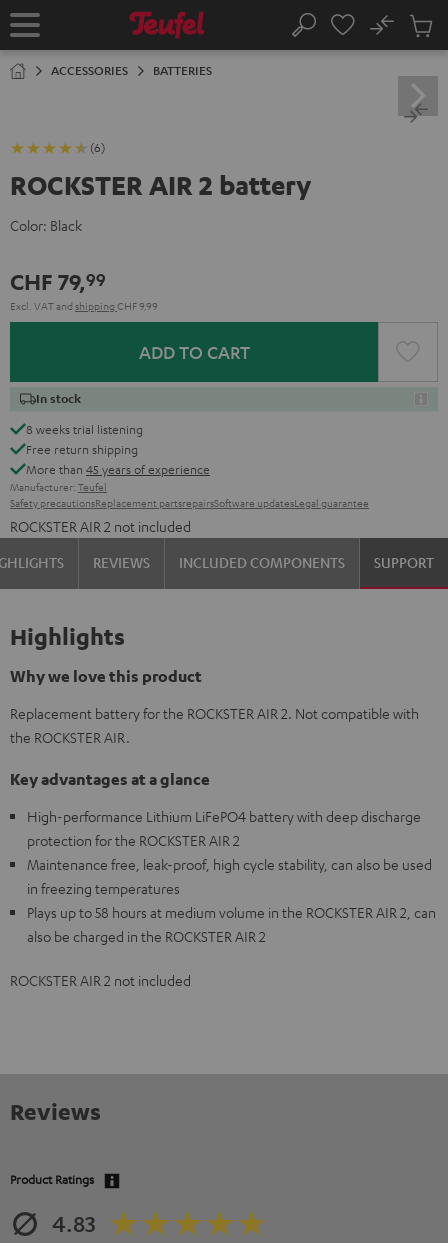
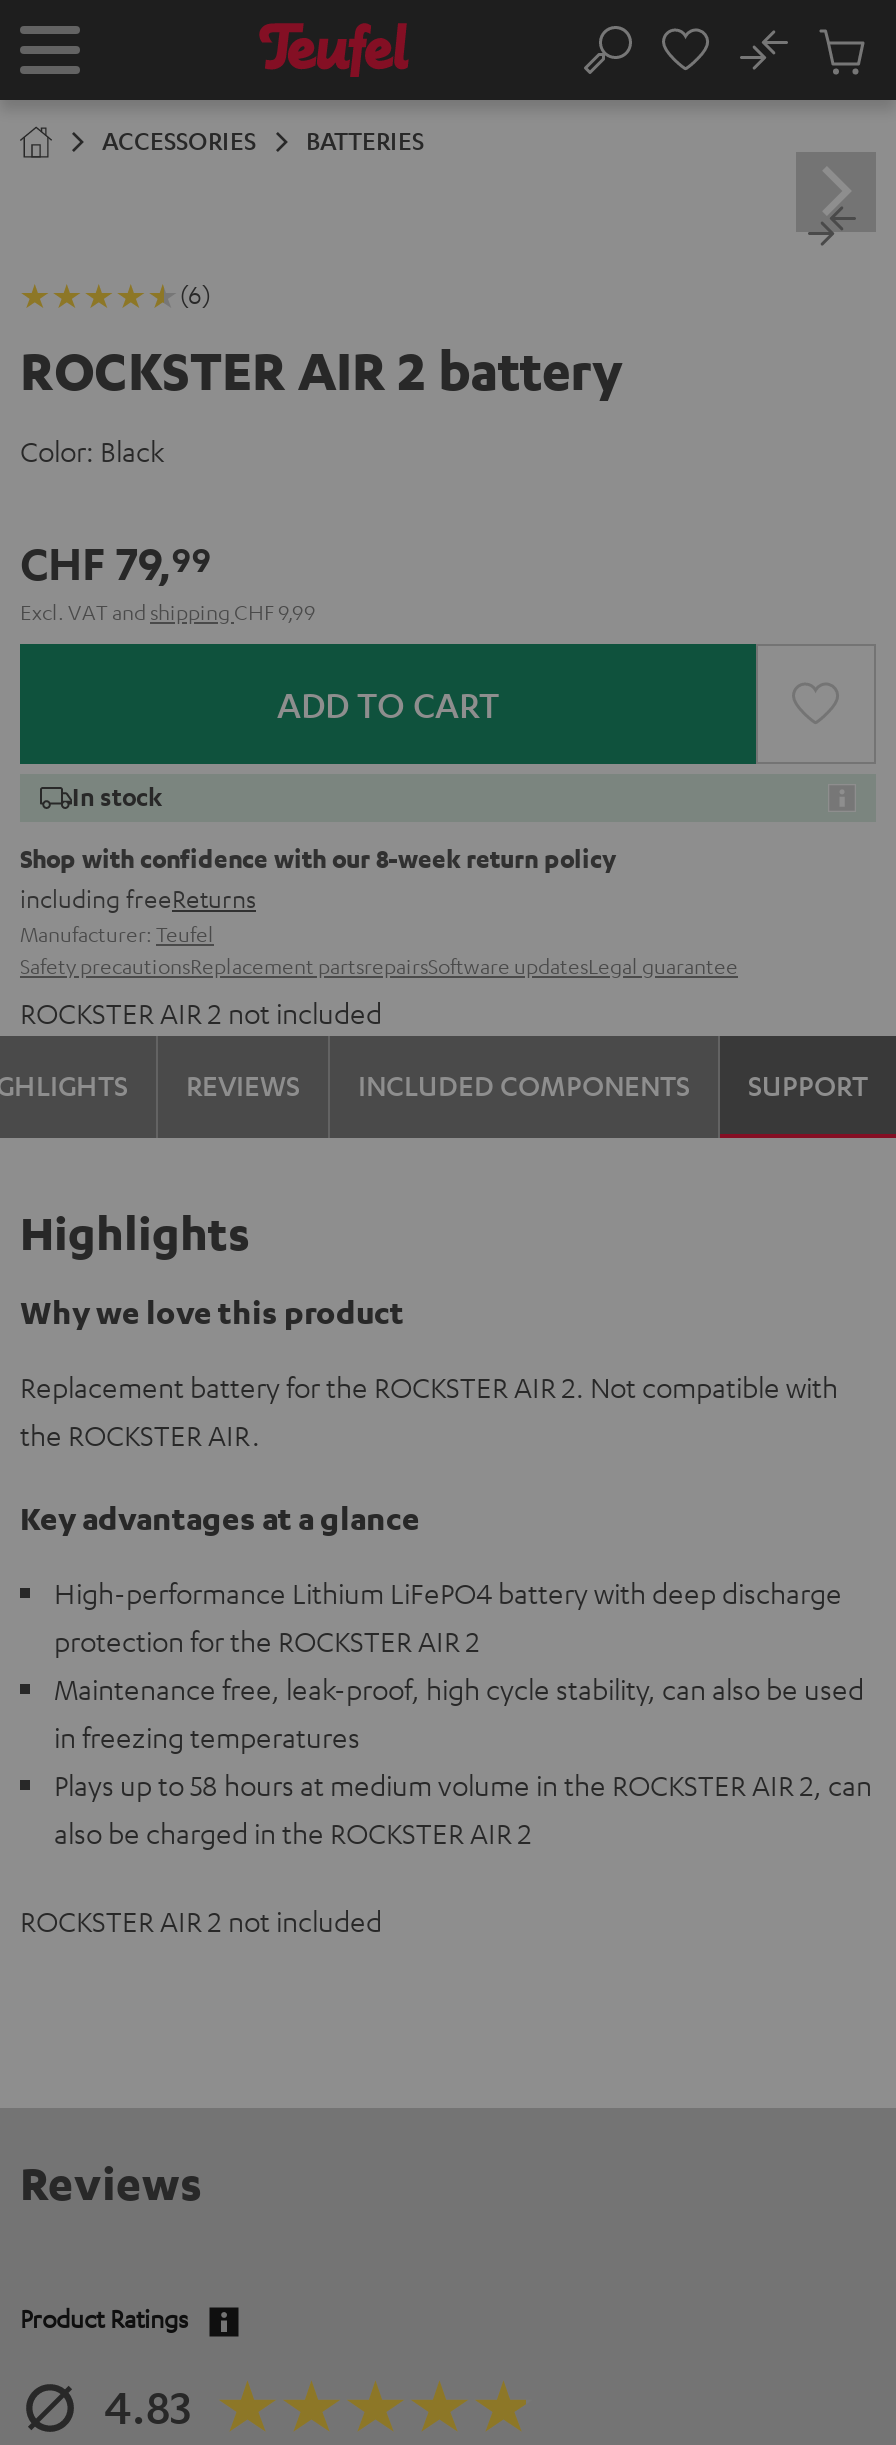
[26,421,210,477] 8 weeks trial listening | Free return shipping | More than 45 years of experience -> [20,842,616,914] Shop with confidence with our 8-week return policy | including freeReturns

